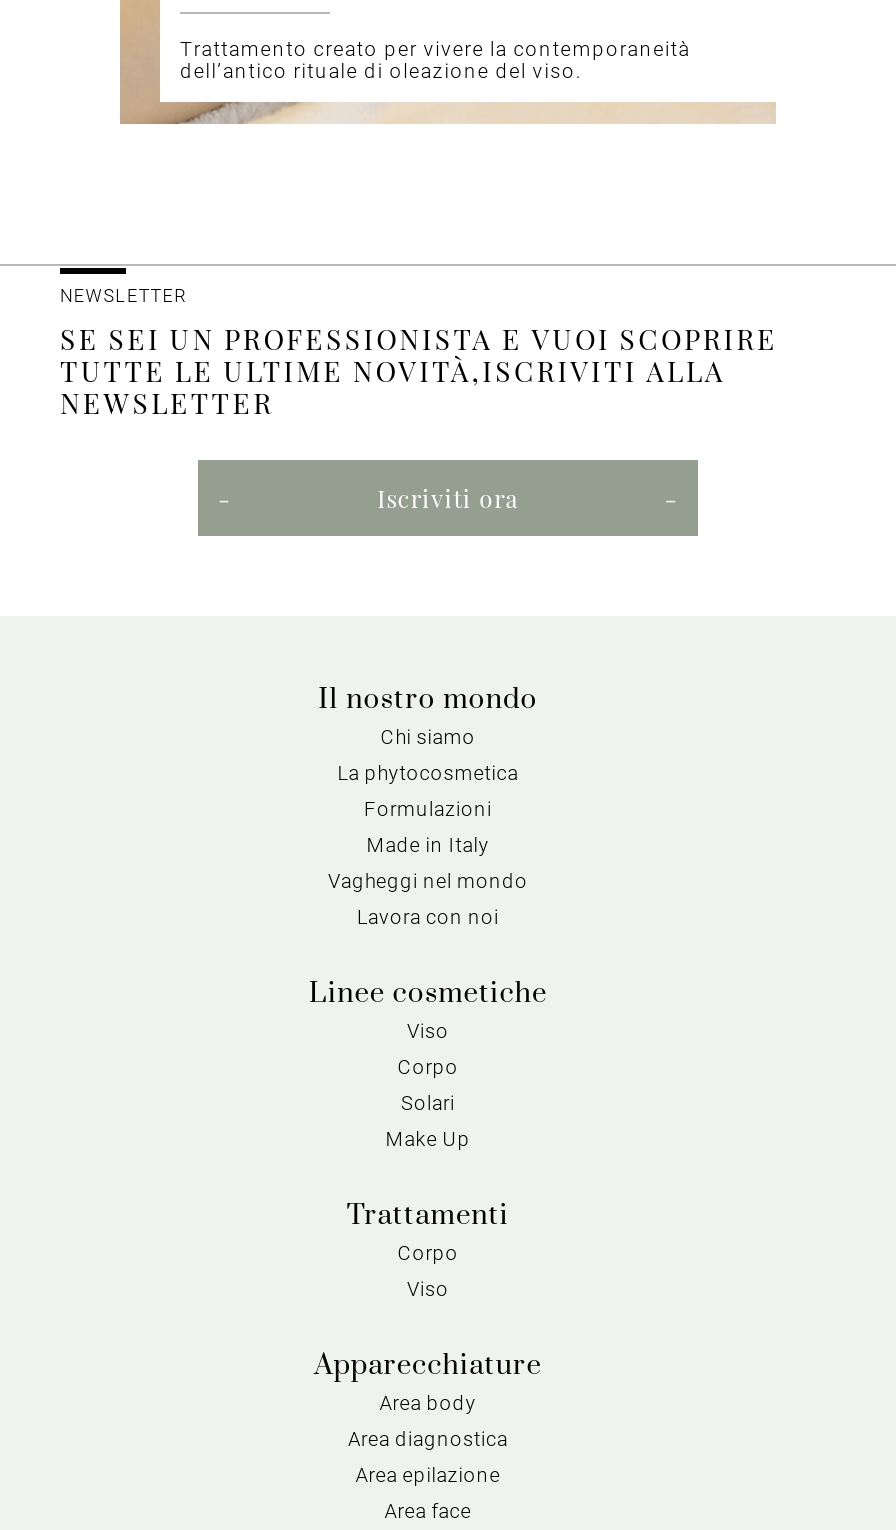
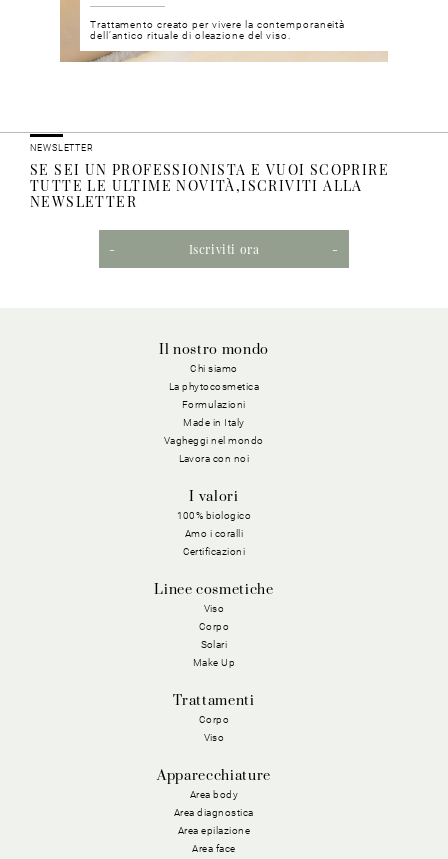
none -> [176,488,251,557] I valori | 100% biologico | Amo i coralli | Certificazioni

